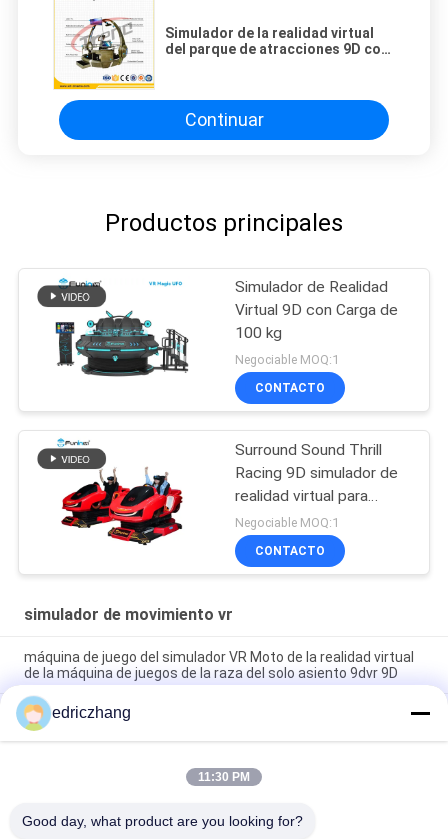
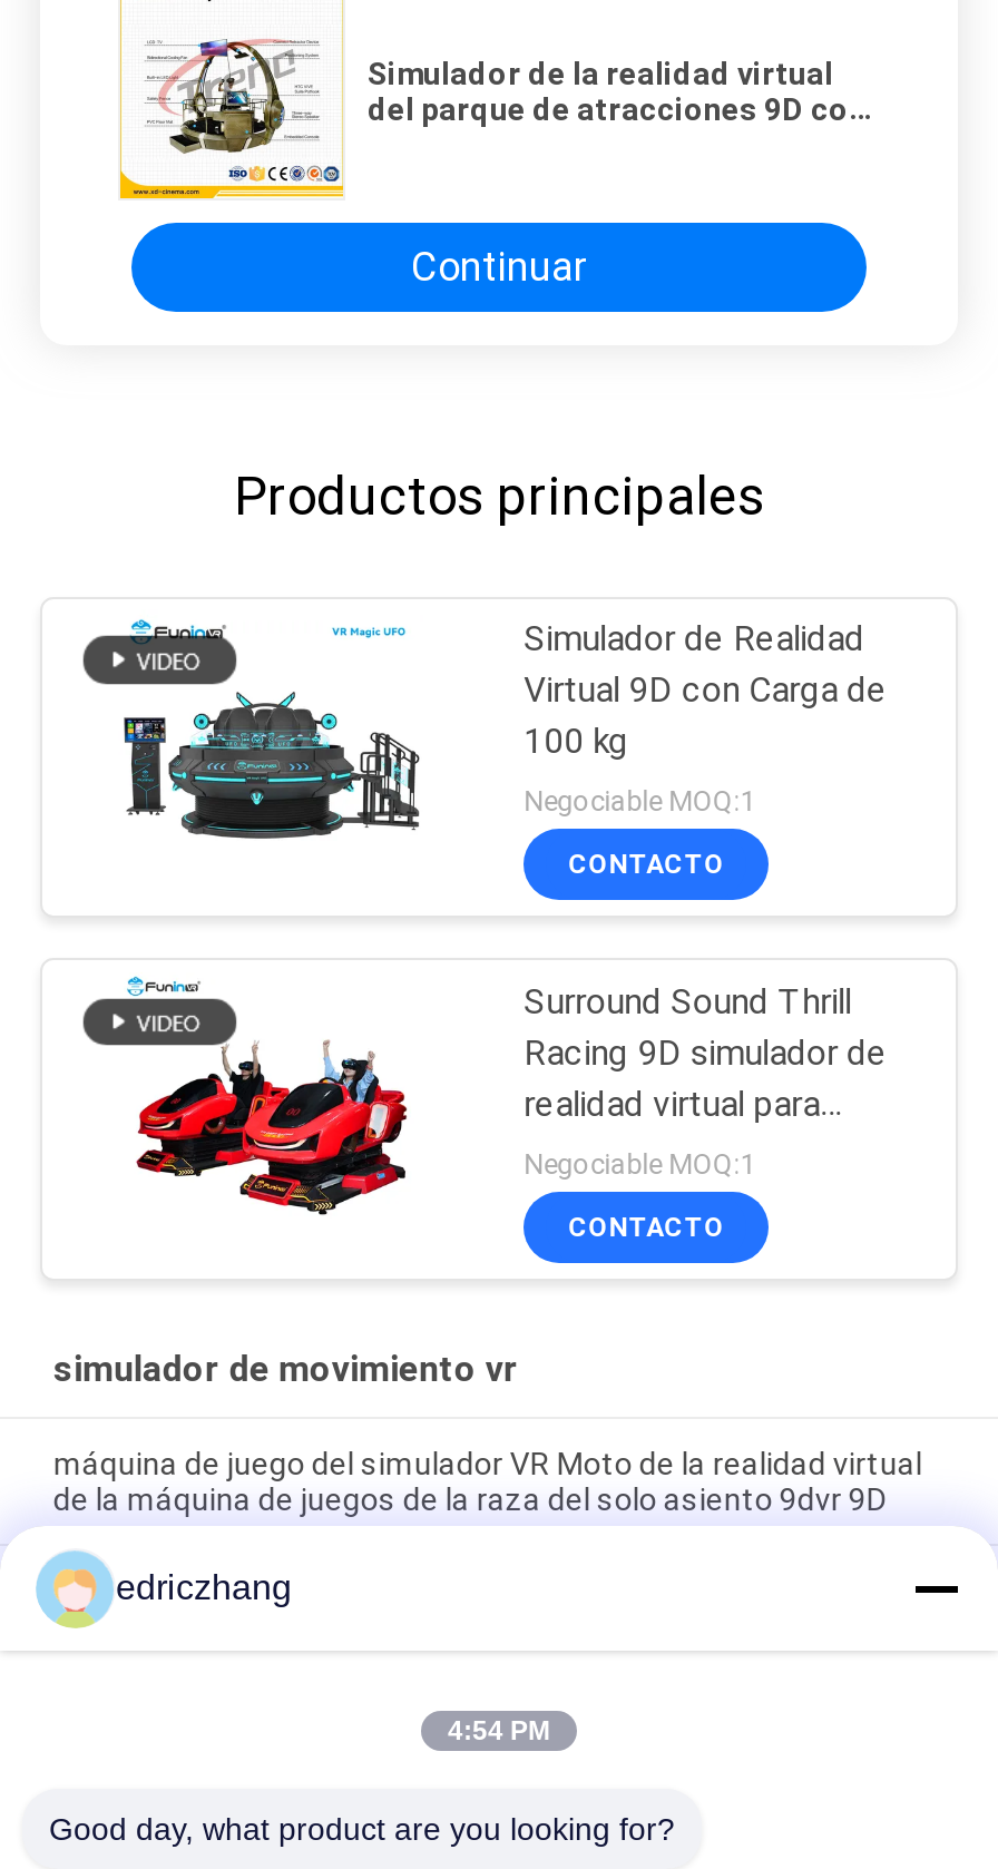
[198,770,250,784] 11:30 PM -> [448,1715,550,1746] 4:54 PM

